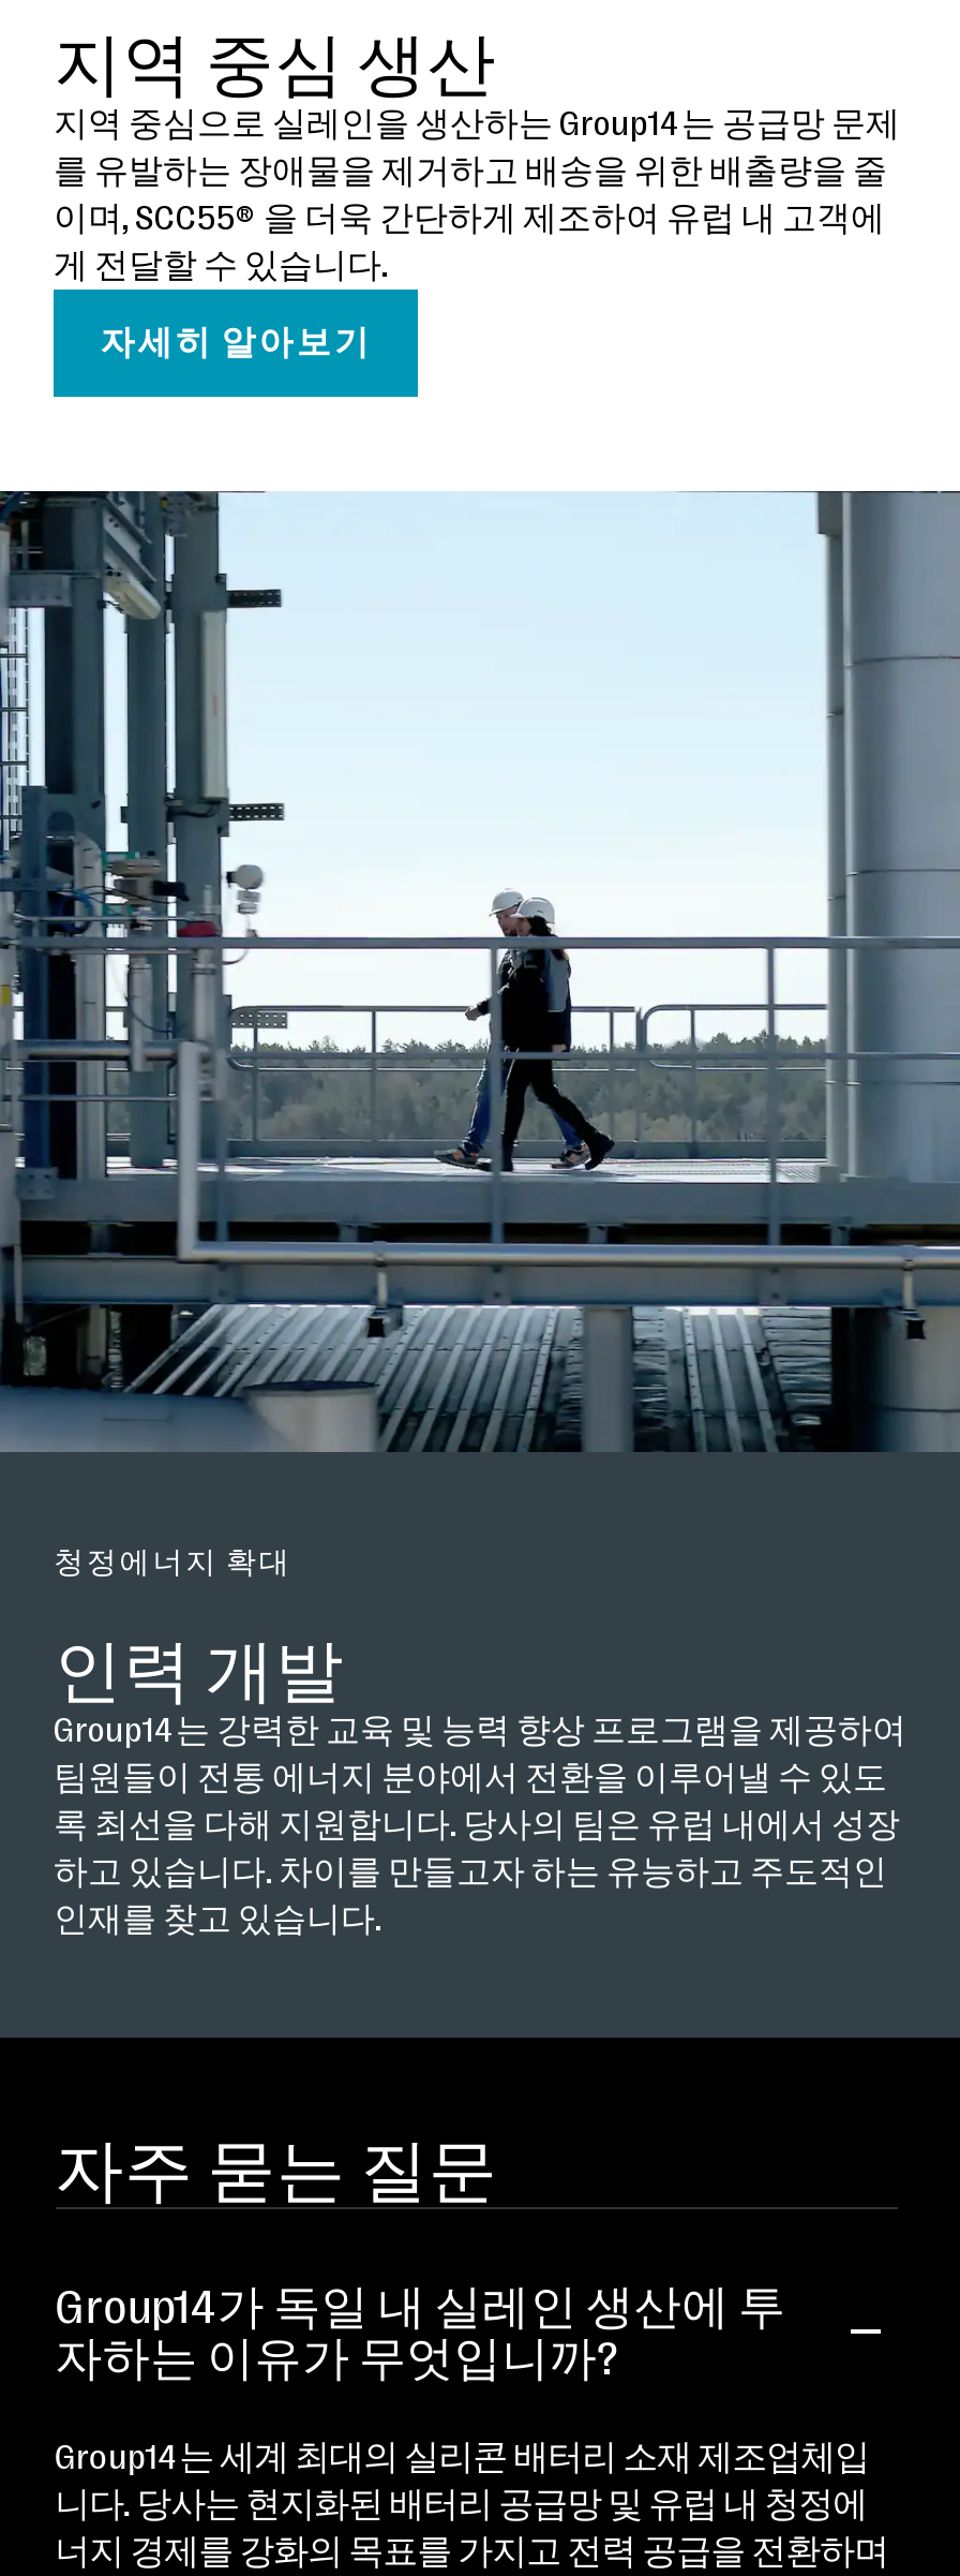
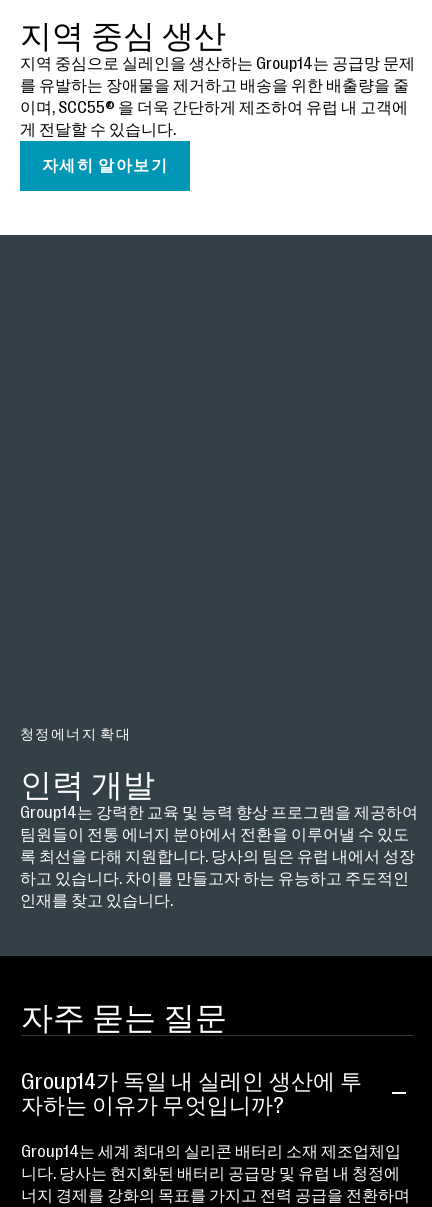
[6,491,954,1452] [image] -> none

